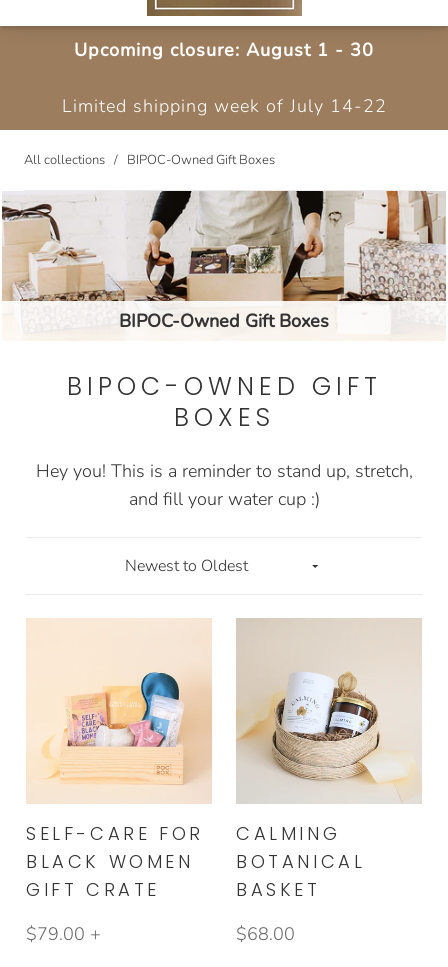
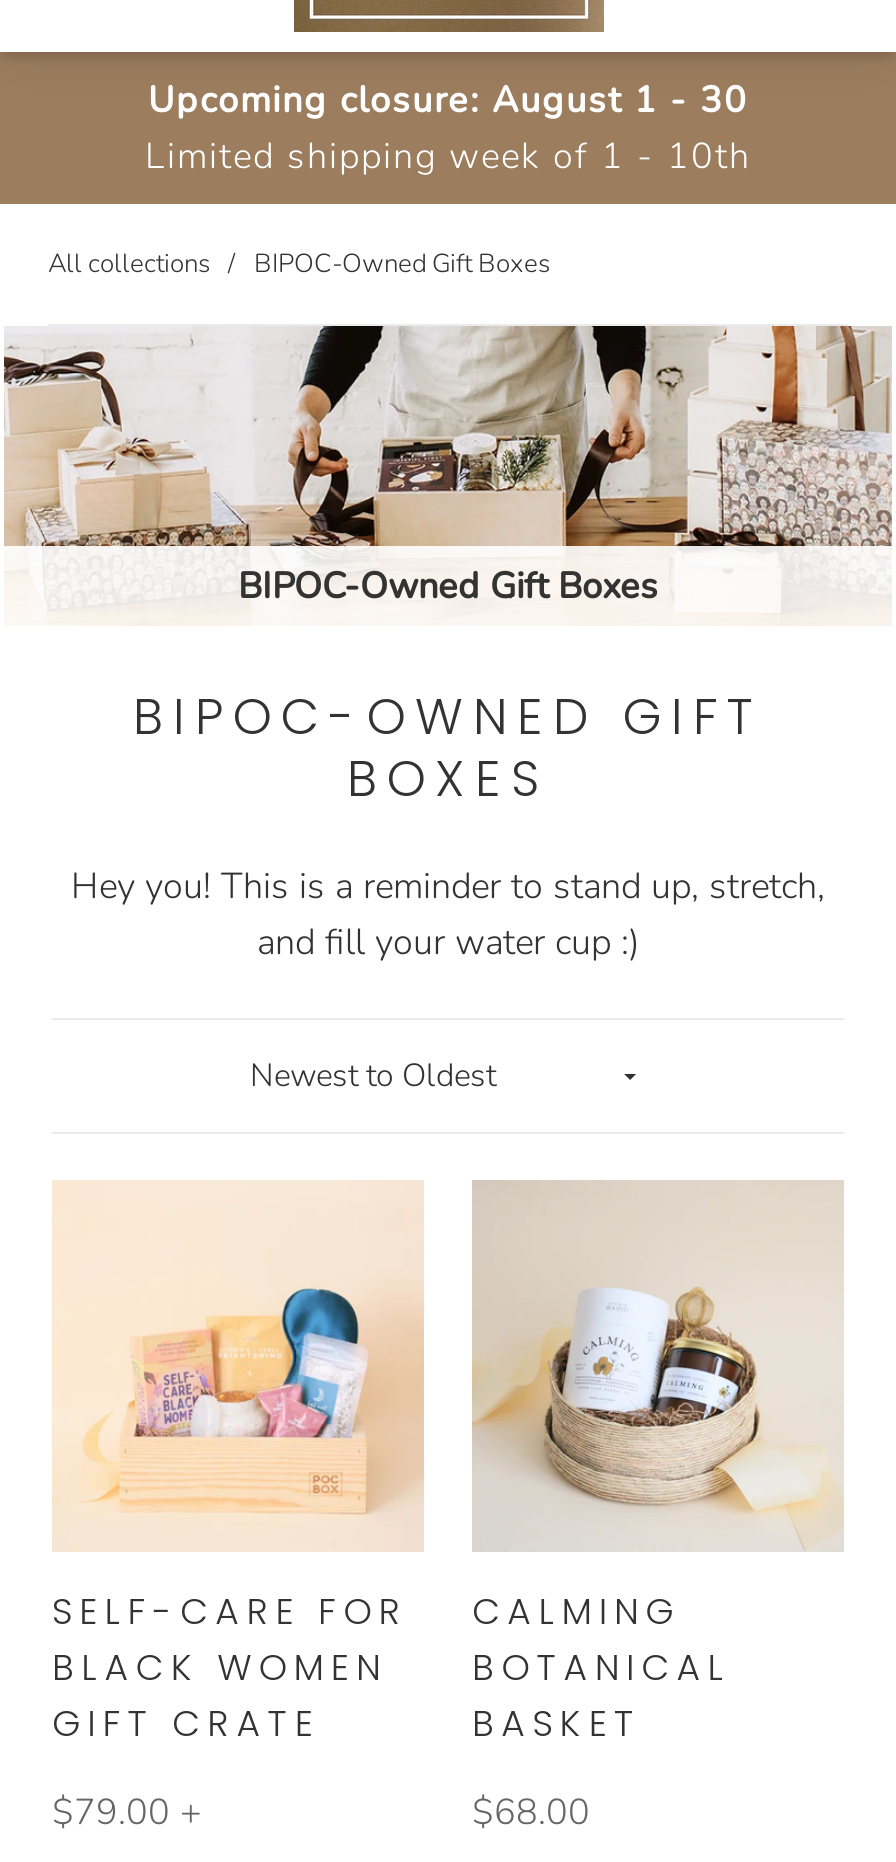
[61,94,386,118] Limited shipping week of July 14-22 -> [145,132,751,180] Limited shipping week of 1 - 10th

